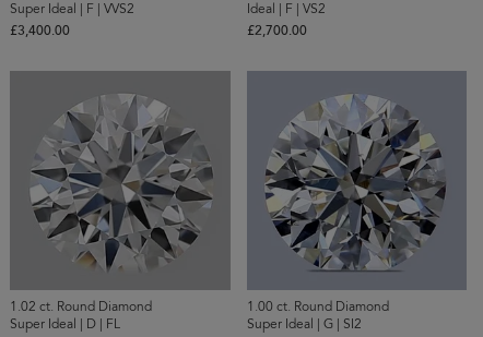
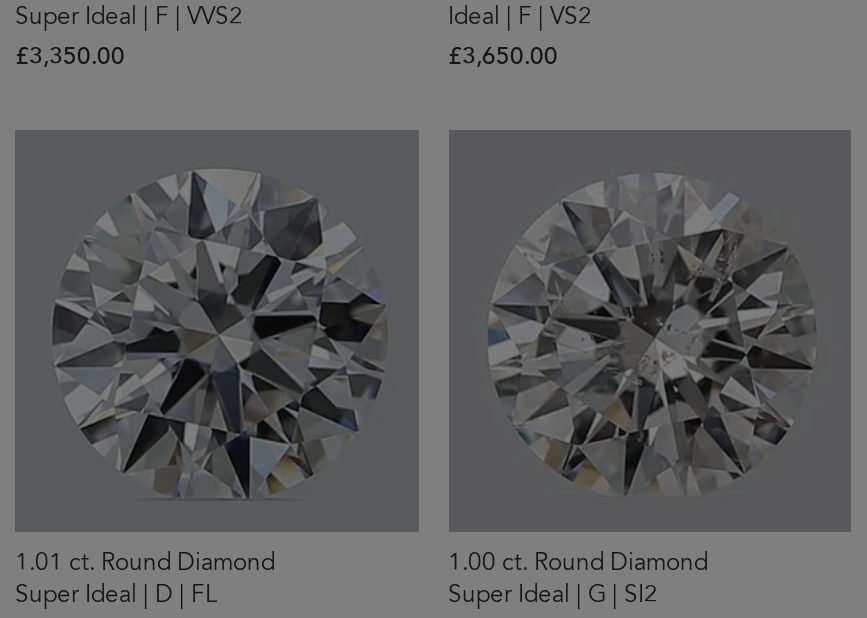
[10,25,70,38] £‌3,400.00 -> [15,45,125,69] £‌3,350.00
[246,25,307,38] £‌2,700.00 -> [448,45,558,69] £‌3,650.00
[10,93,213,314] [image] | 1.02 ct. Round Diamond -> [15,168,385,576] [image] | 1.01 ct. Round Diamond
[264,95,447,273] [image] -> [483,174,815,498] [image]

